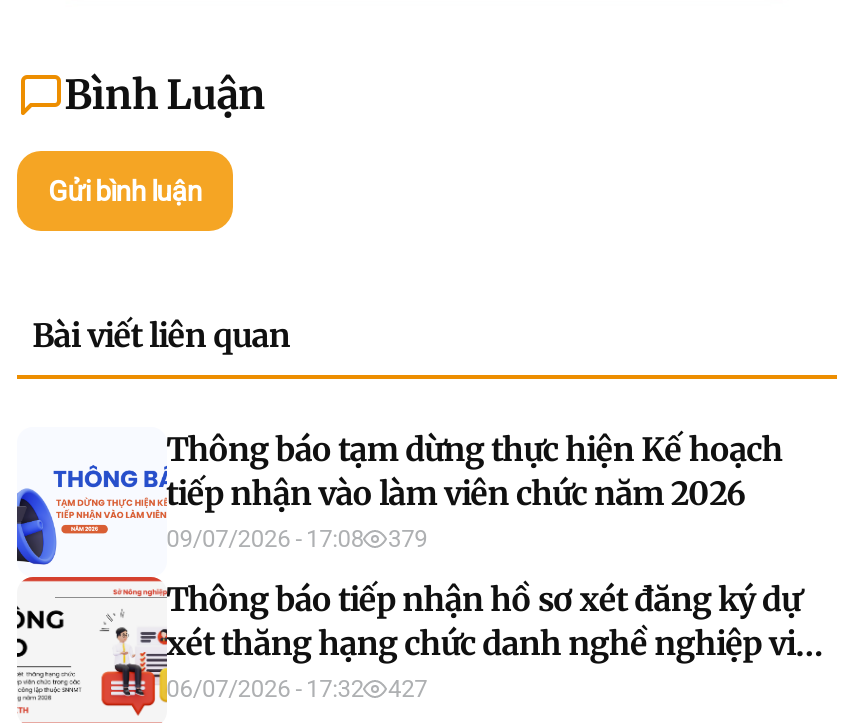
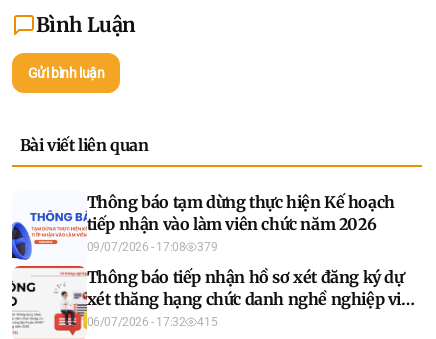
[388,676,428,704] 427 -> [197,315,217,329] 415

